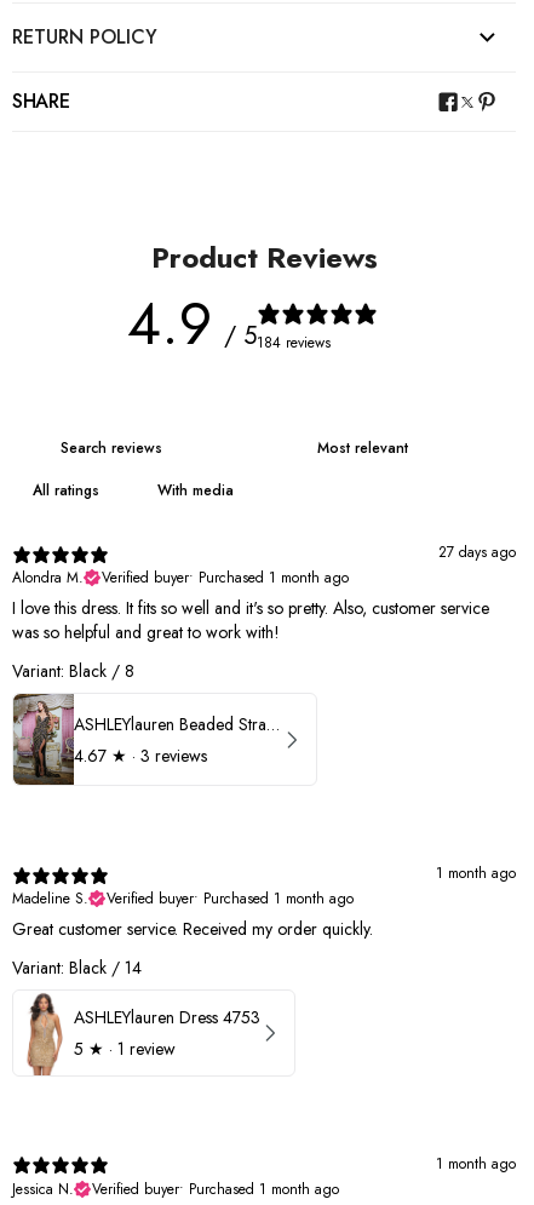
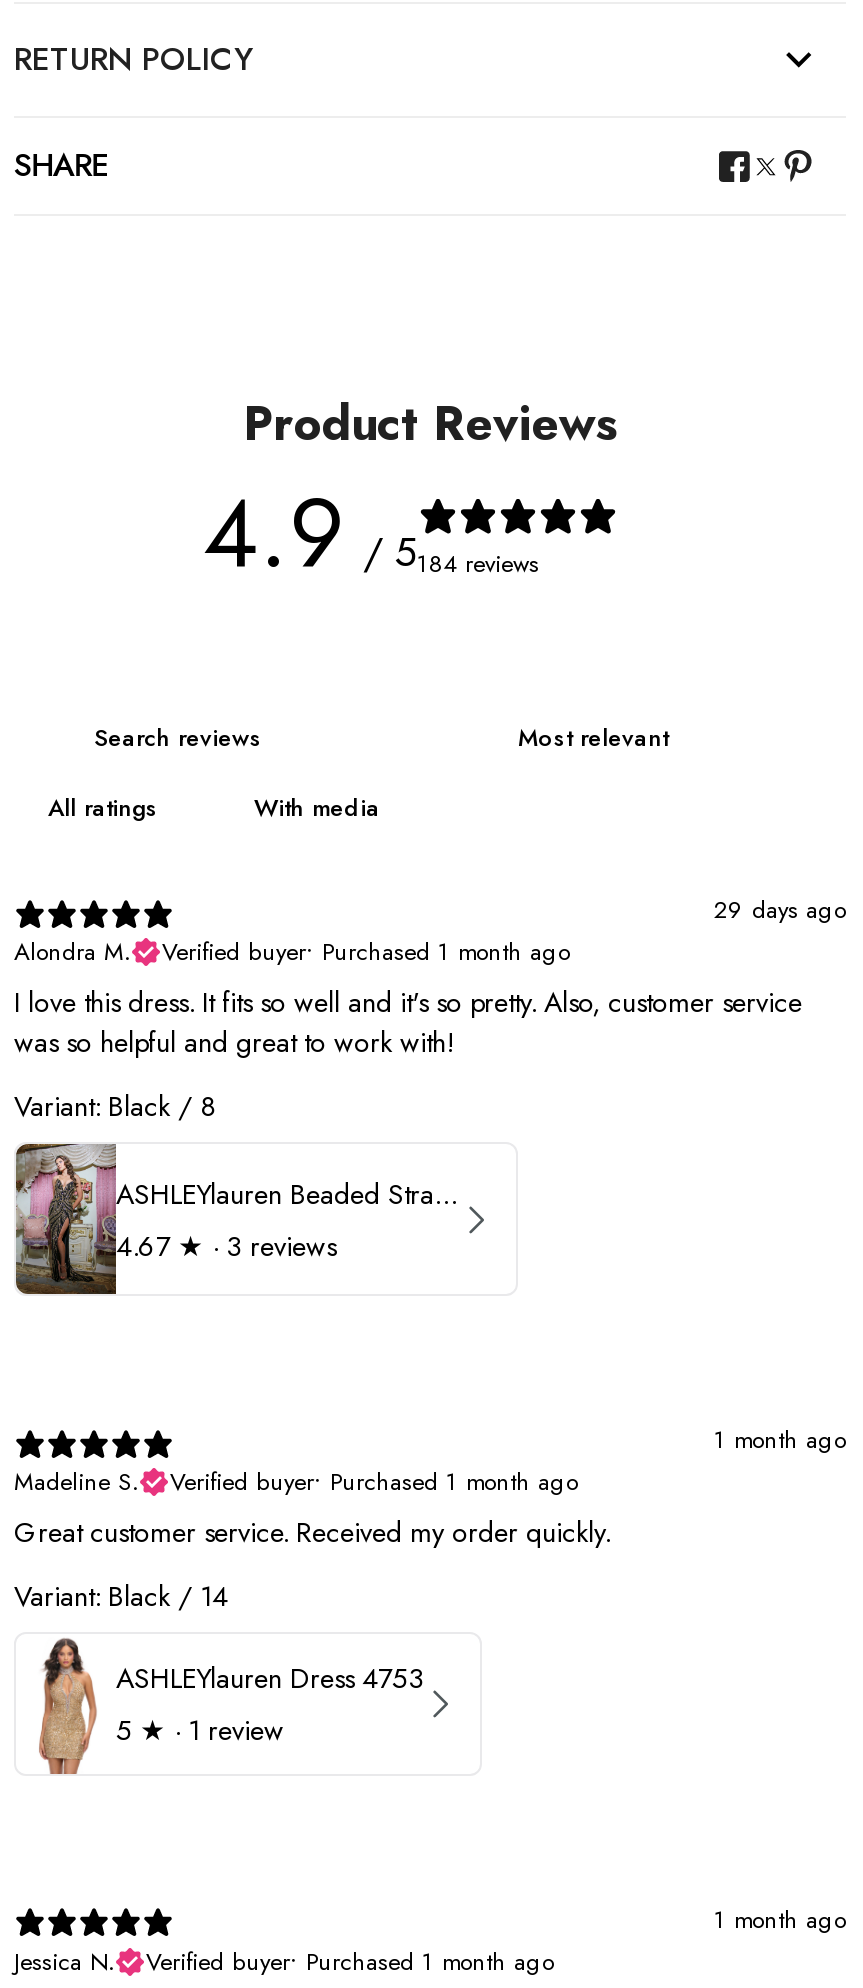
[438,542,516,564] 27 days ago -> [714,893,846,929] 29 days ago

